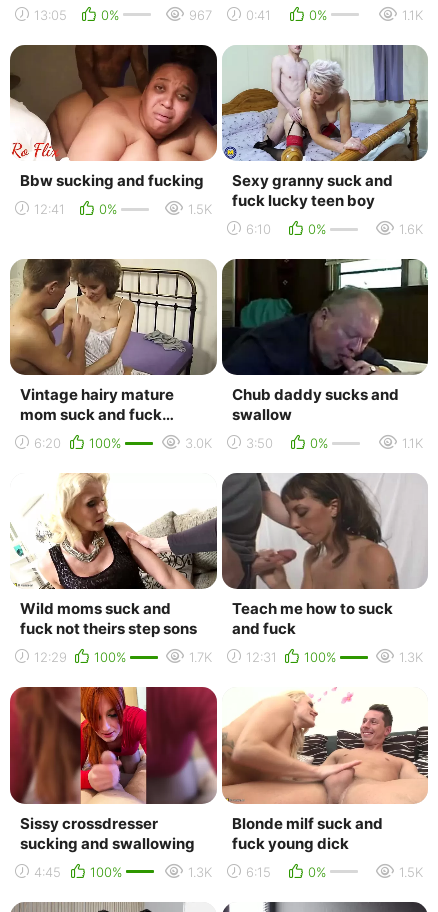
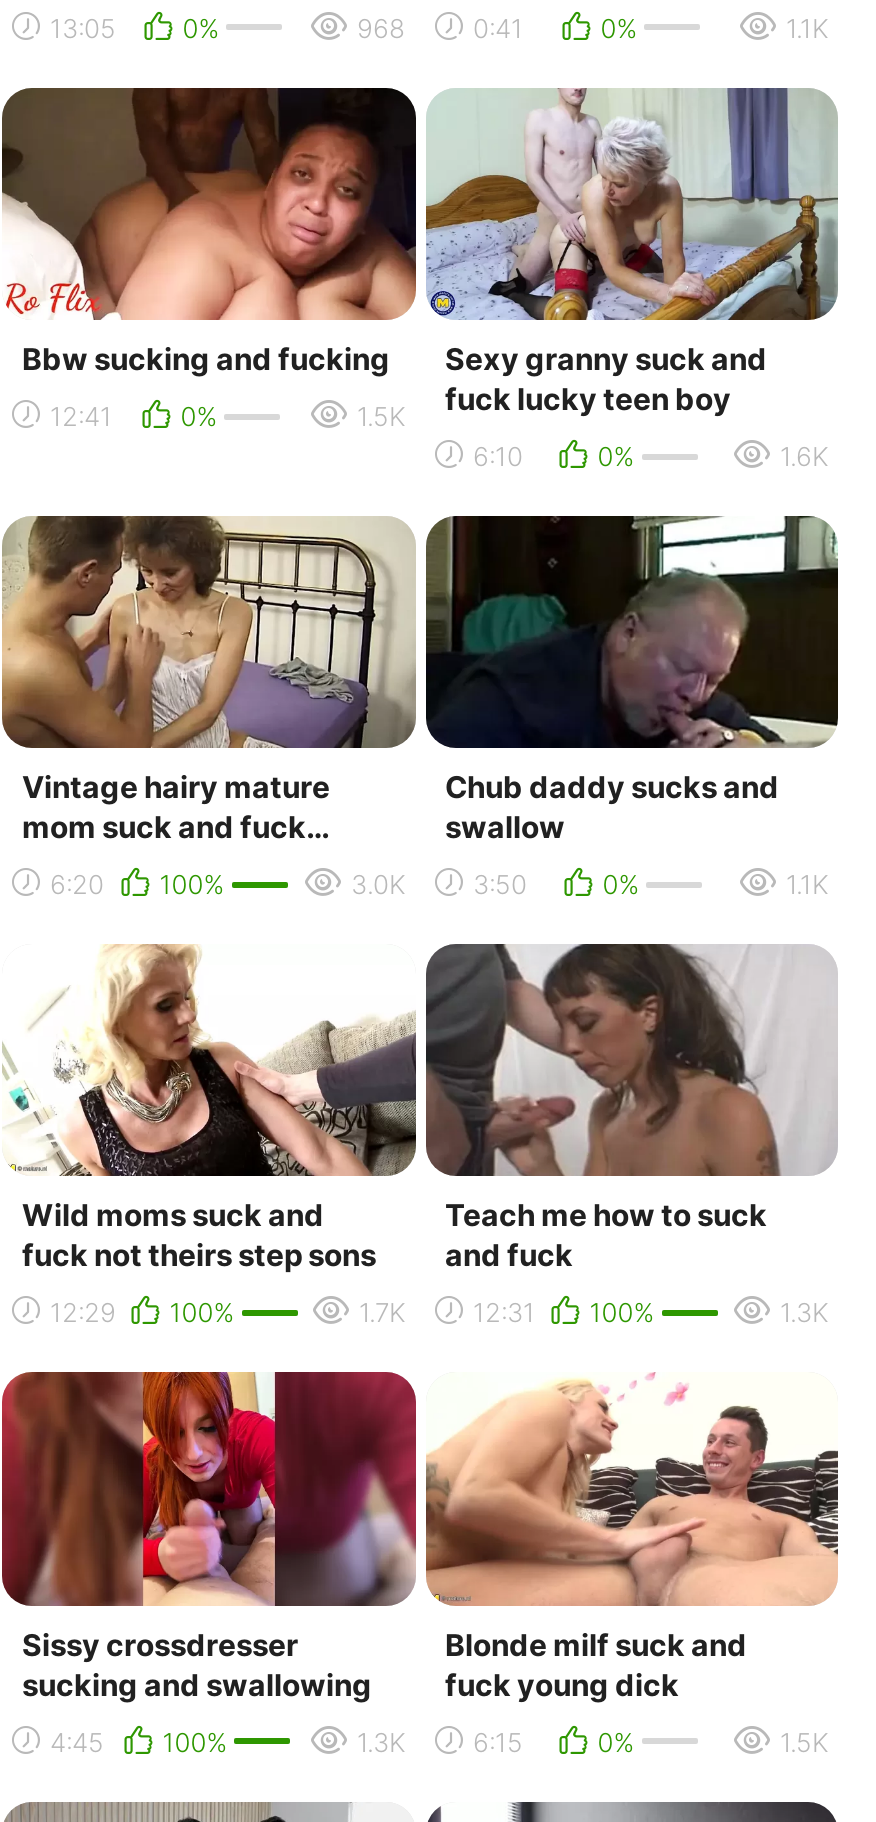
[188,7,211,23] 967 -> [357,12,405,44] 968

